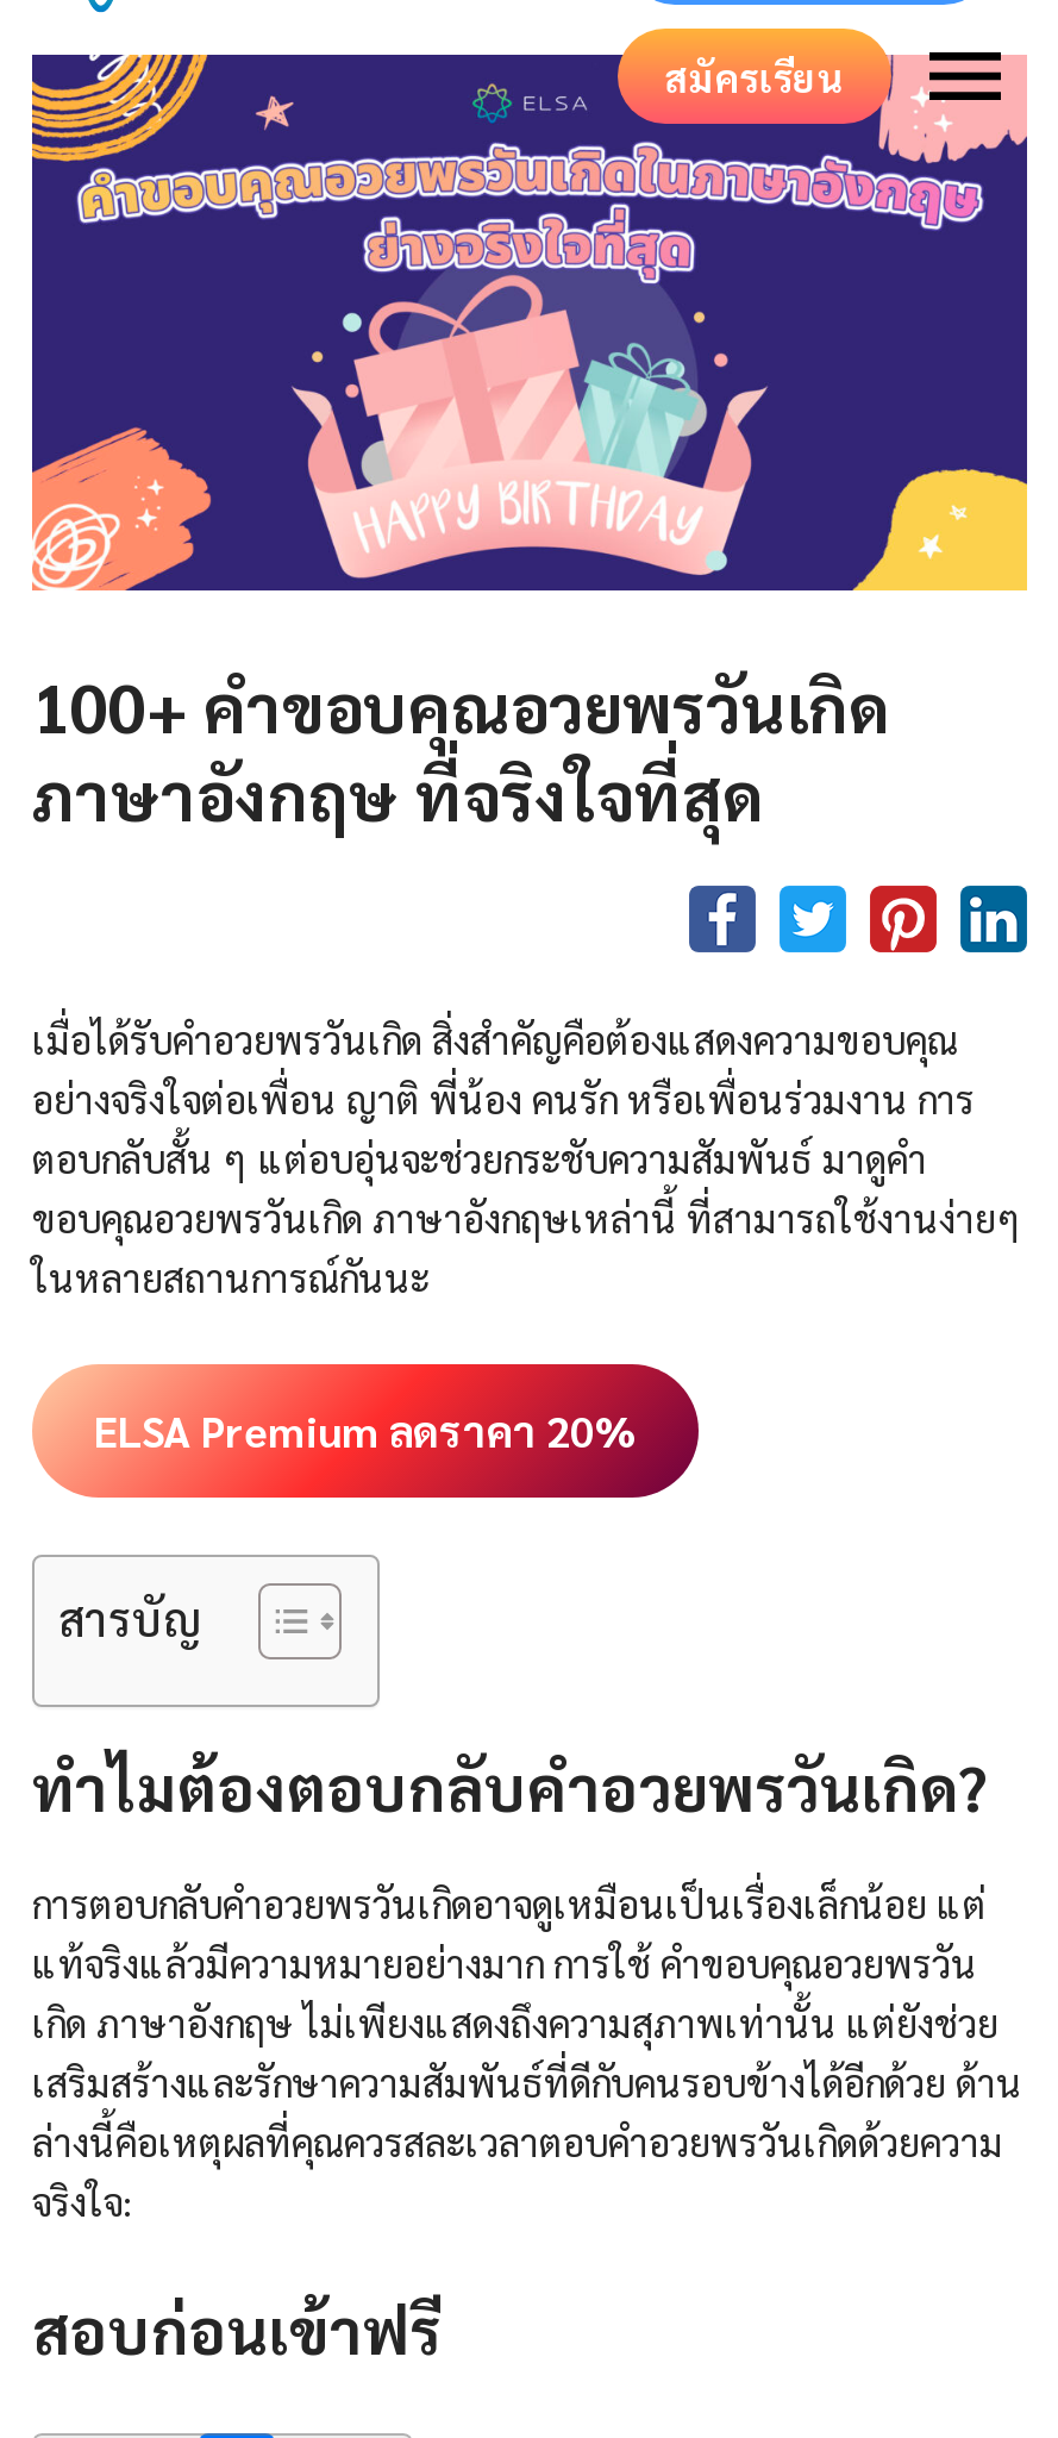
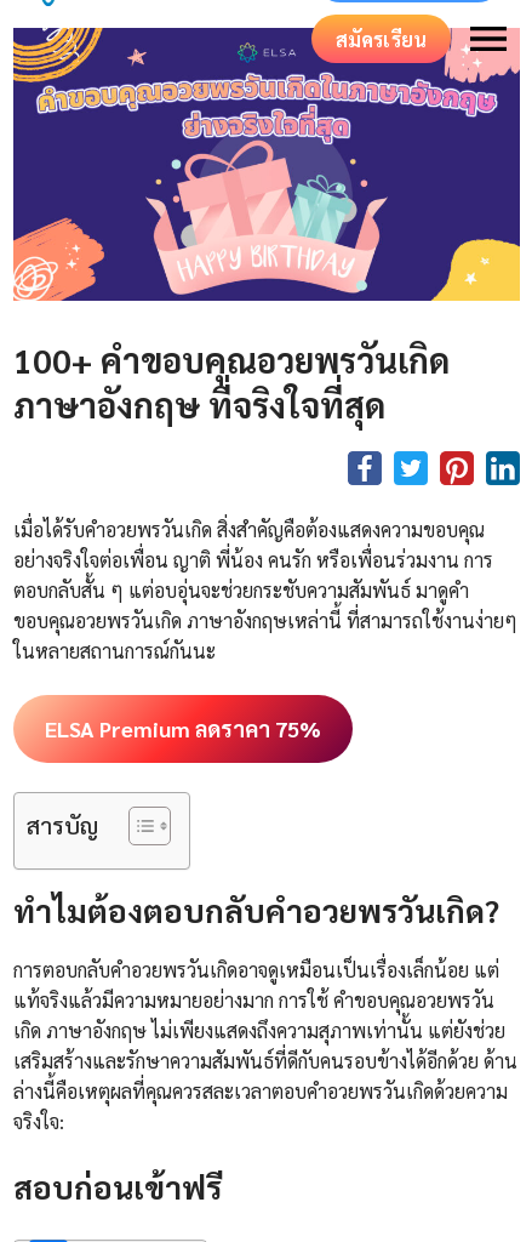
[94,1402,637,1457] ELSA Premium ลดราคา 20% -> [45,714,321,742] ELSA Premium ลดราคา 75%

